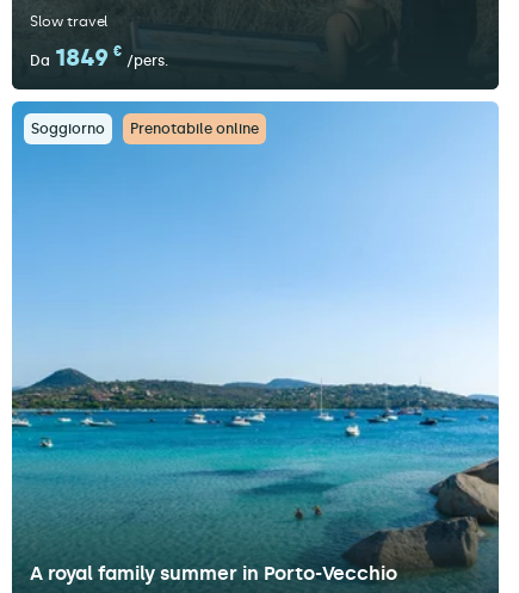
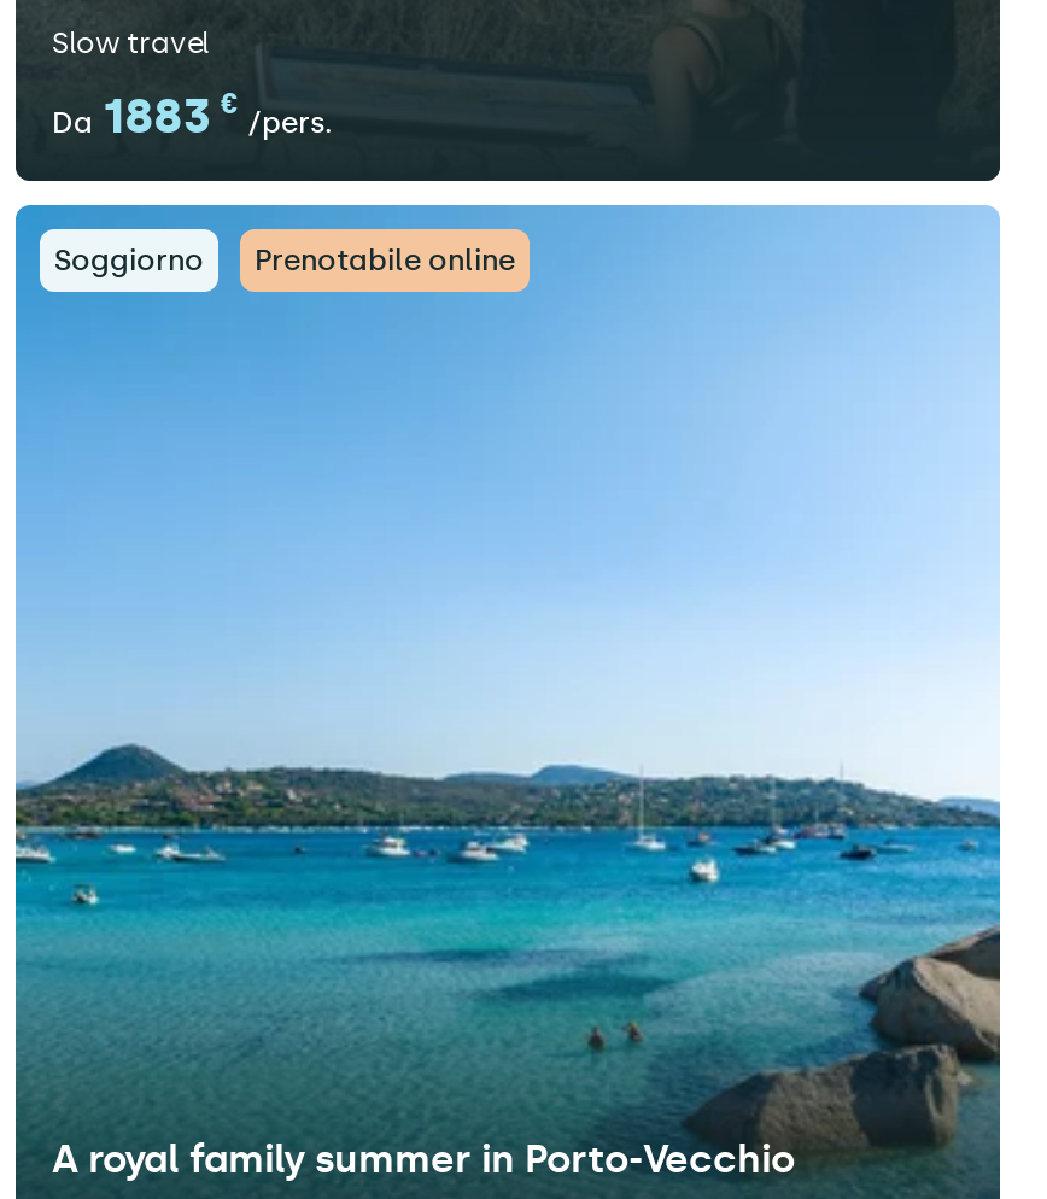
[30,43,168,72] Da 1849 € /pers. -> [52,87,332,145] Da 1883 € /pers.

